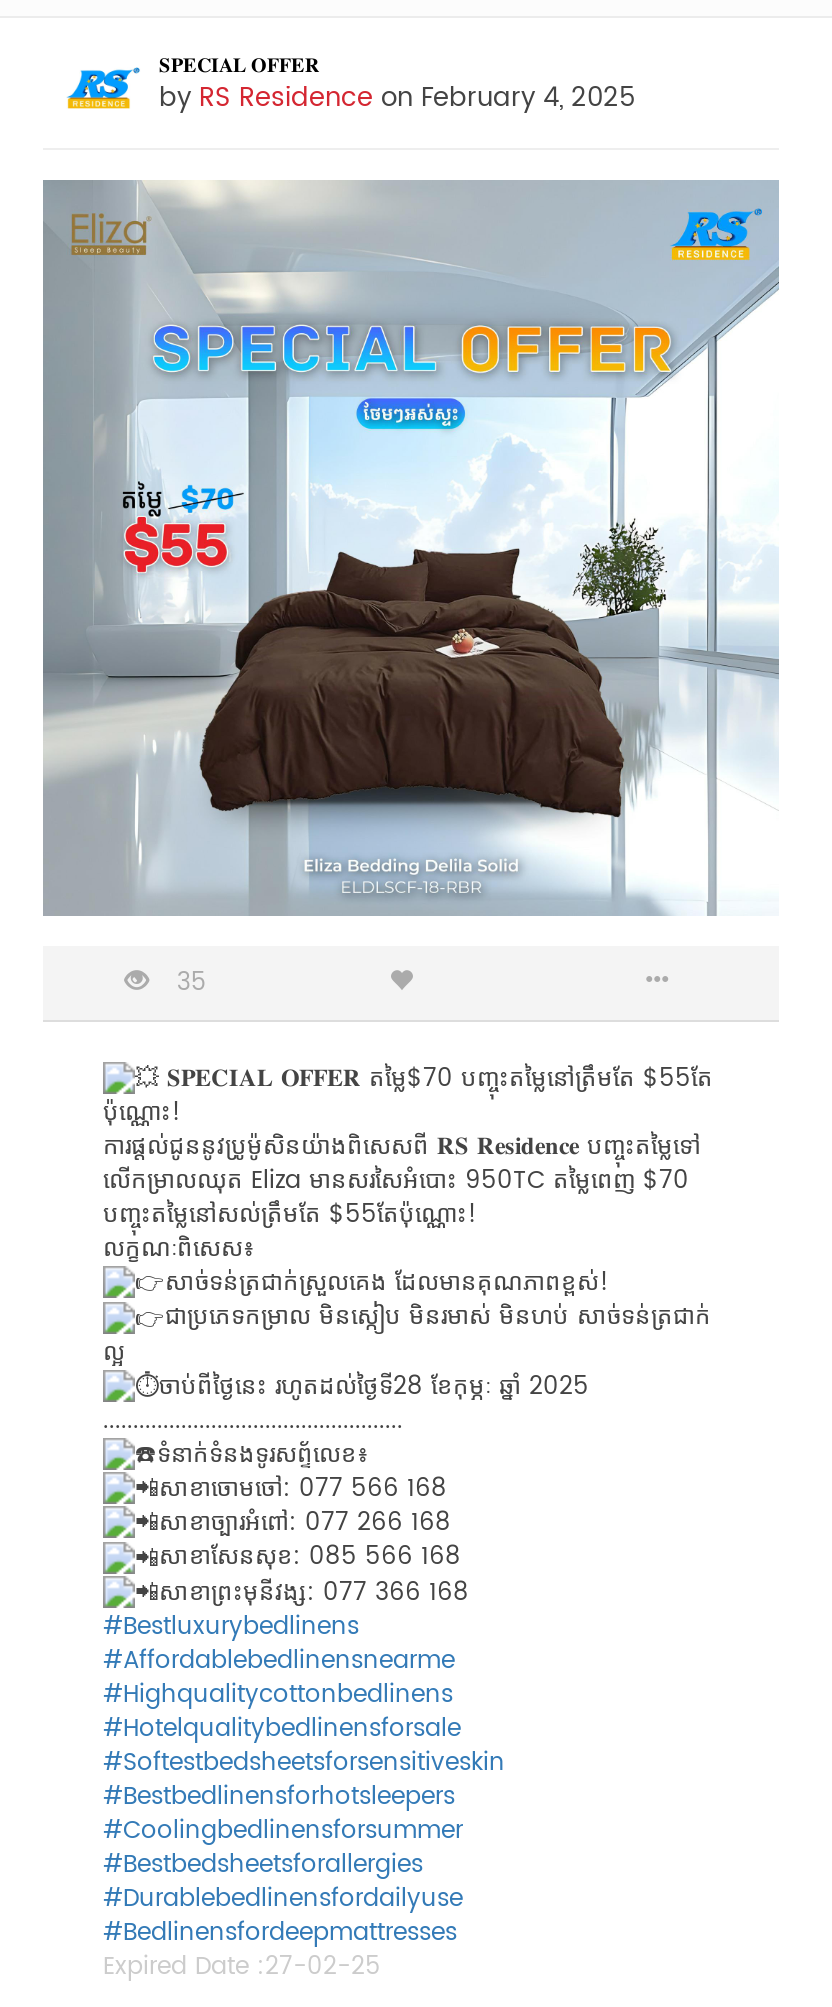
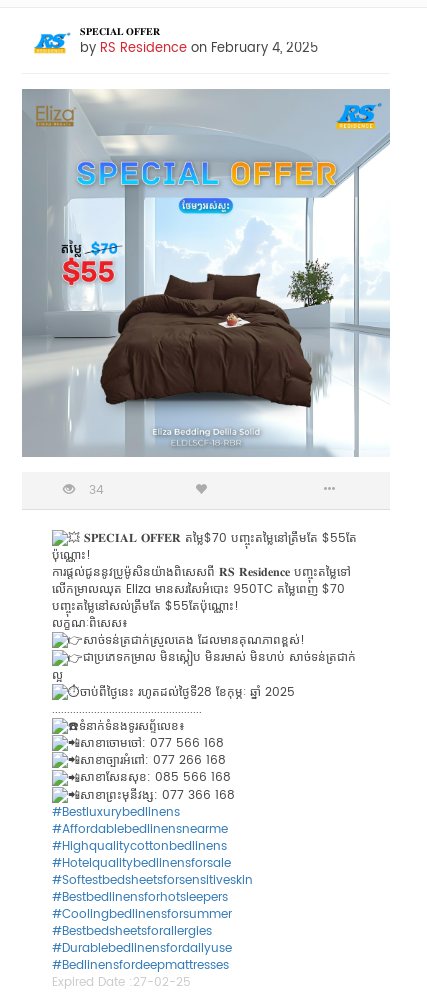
[177,964,207,1002] 35 -> [89,481,104,500] 34

